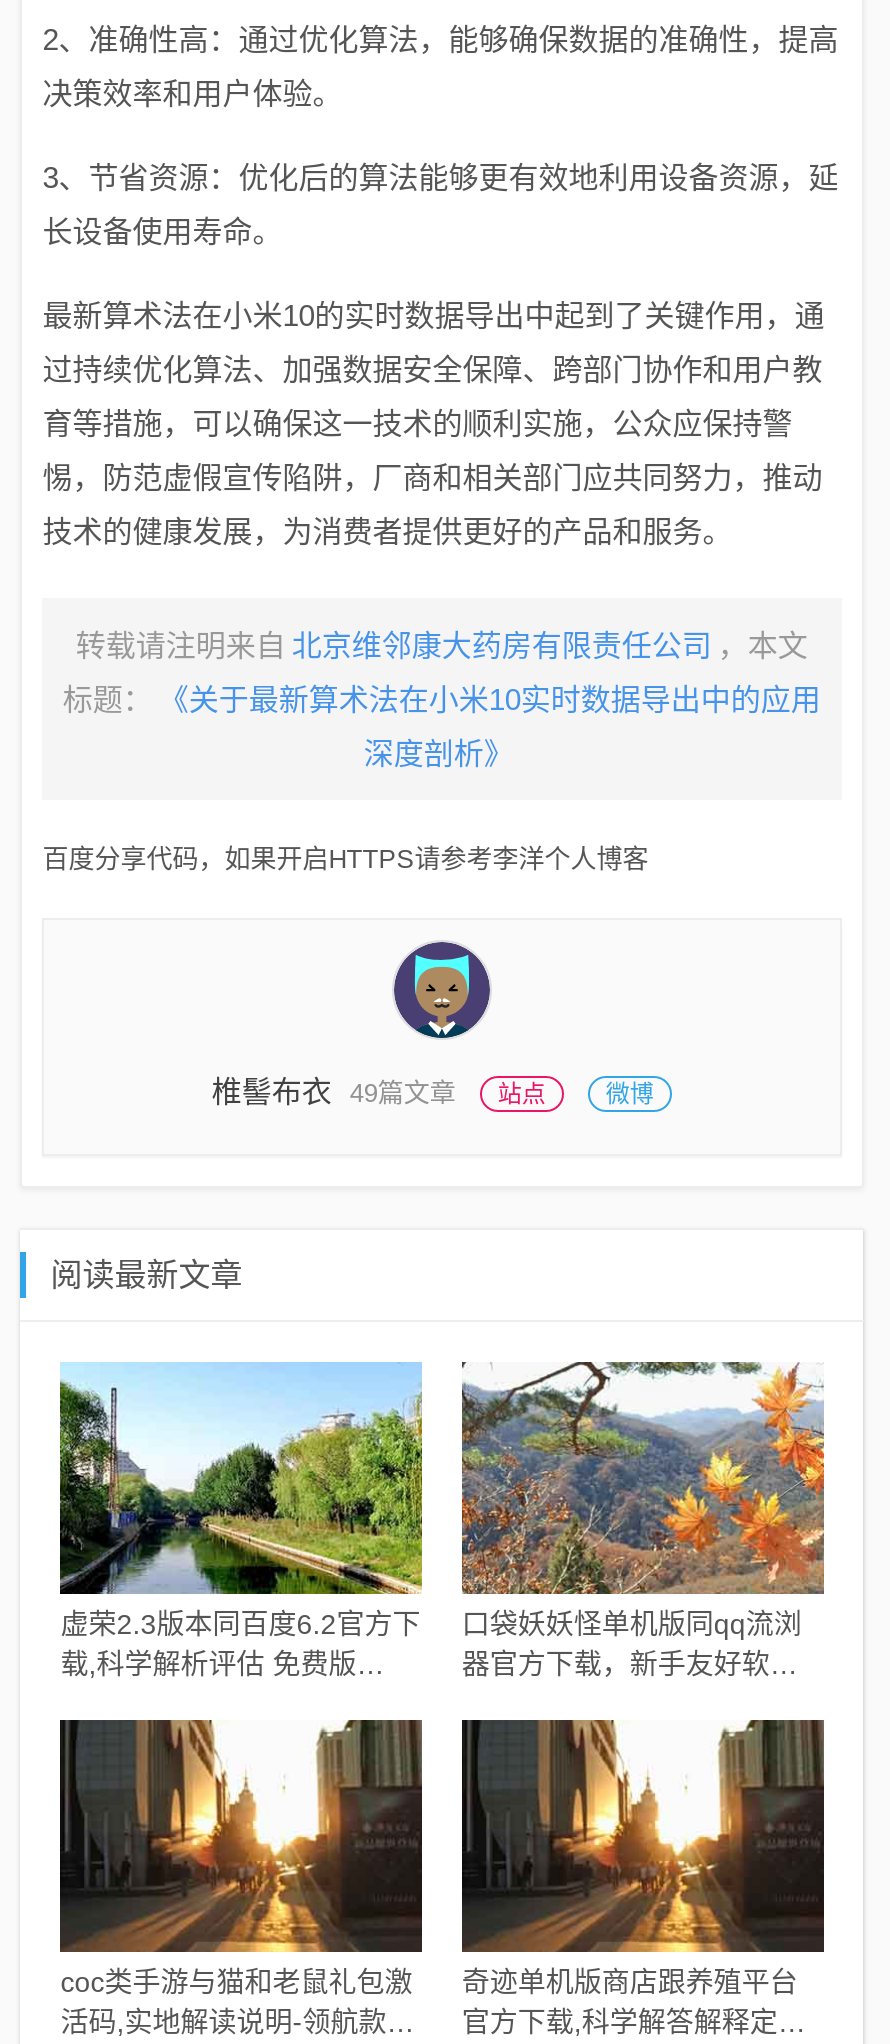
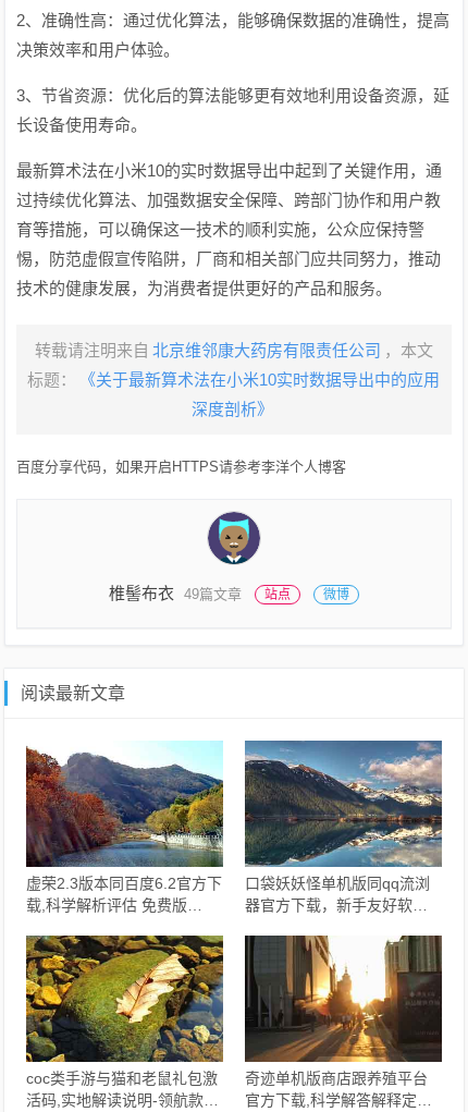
[58,1362,424,1596] [image] -> [25,742,224,868] [image]
[460,1360,826,1596] [image] -> [244,740,443,868] [image]
[58,1718,424,1954] [image] -> [25,934,224,1063] [image]

